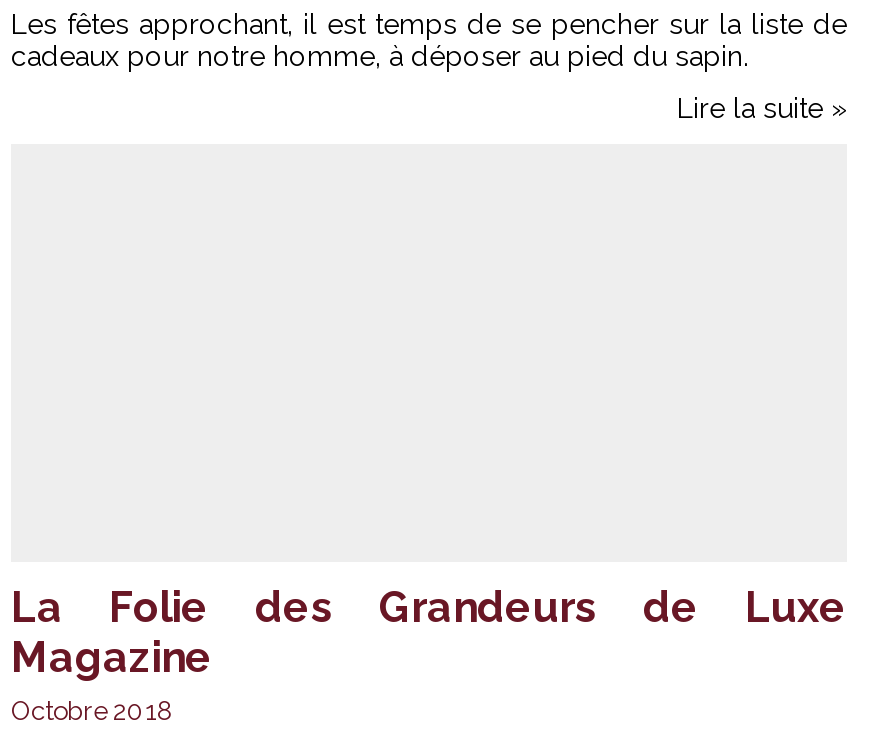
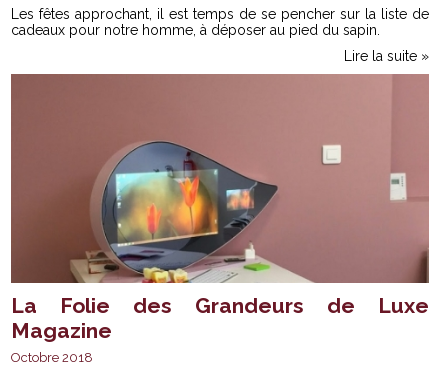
none -> [10,73,430,284] [image]

